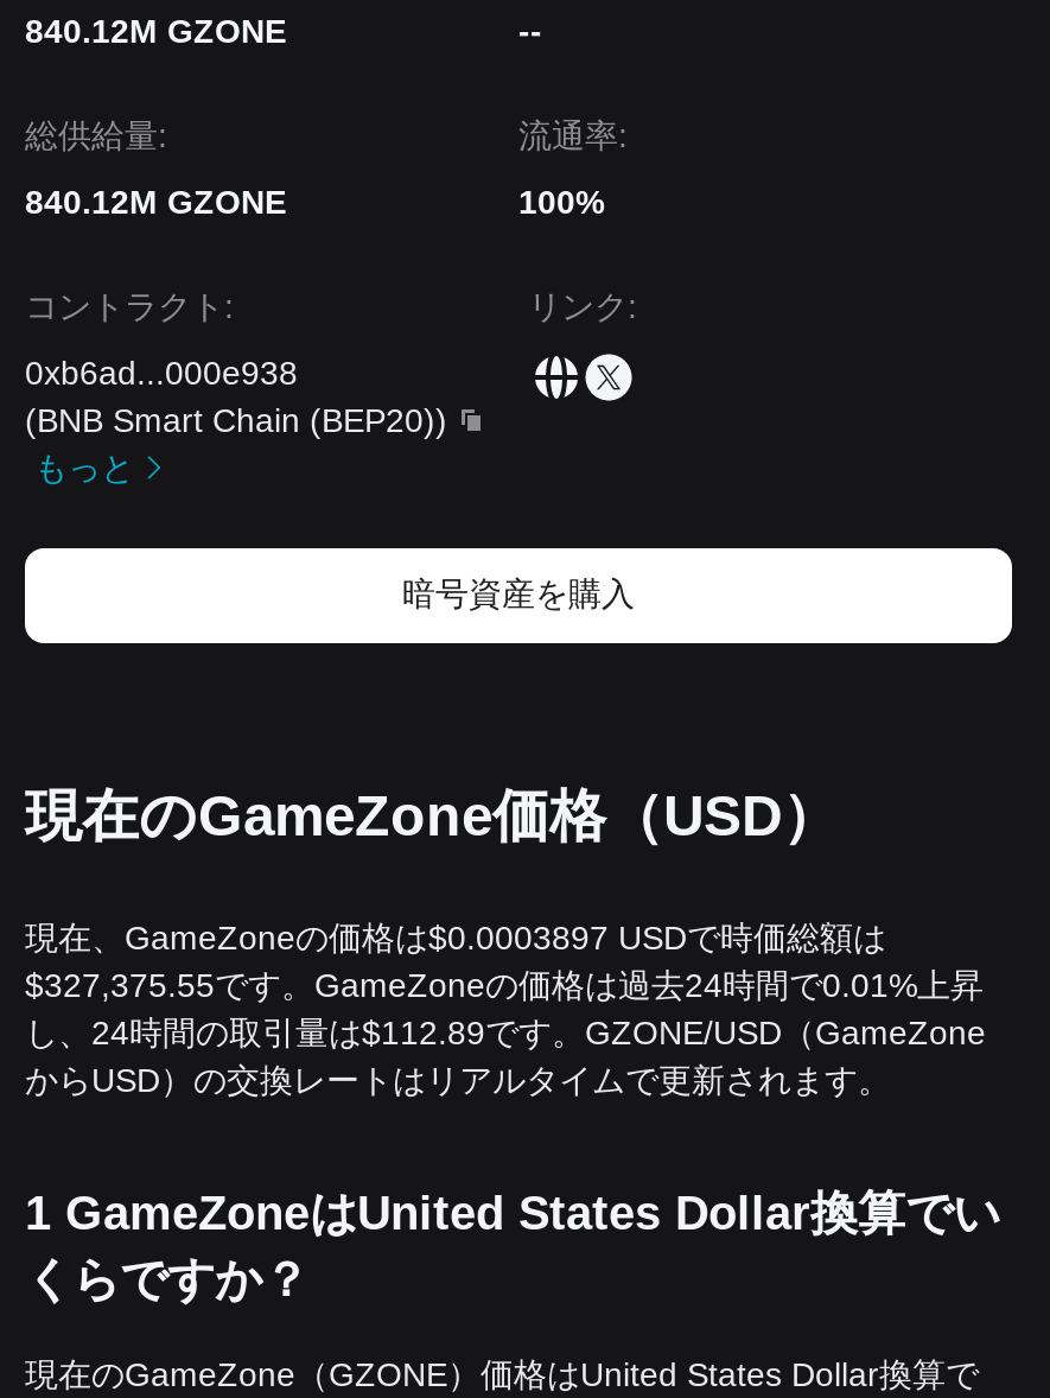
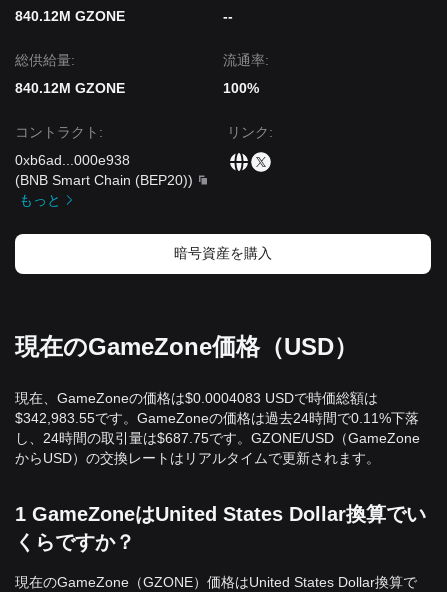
[25,919,886,957] 現在、GameZoneの価格は$0.0003897 USDで時価総額は -> [15,390,378,406] 現在、GameZoneの価格は$0.0004083 USDで時価総額は
[25,966,984,1004] $327,375.55です。GameZoneの価格は過去24時間で0.01%上昇 -> [15,410,419,426] $342,983.55です。GameZoneの価格は過去24時間で0.11%下落
[25,1013,986,1051] し、24時間の取引量は$112.89です。GZONE/USD（GameZone -> [15,430,420,446] し、24時間の取引量は$687.75です。GZONE/USD（GameZone

